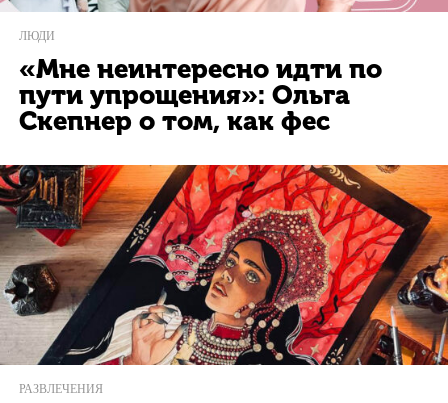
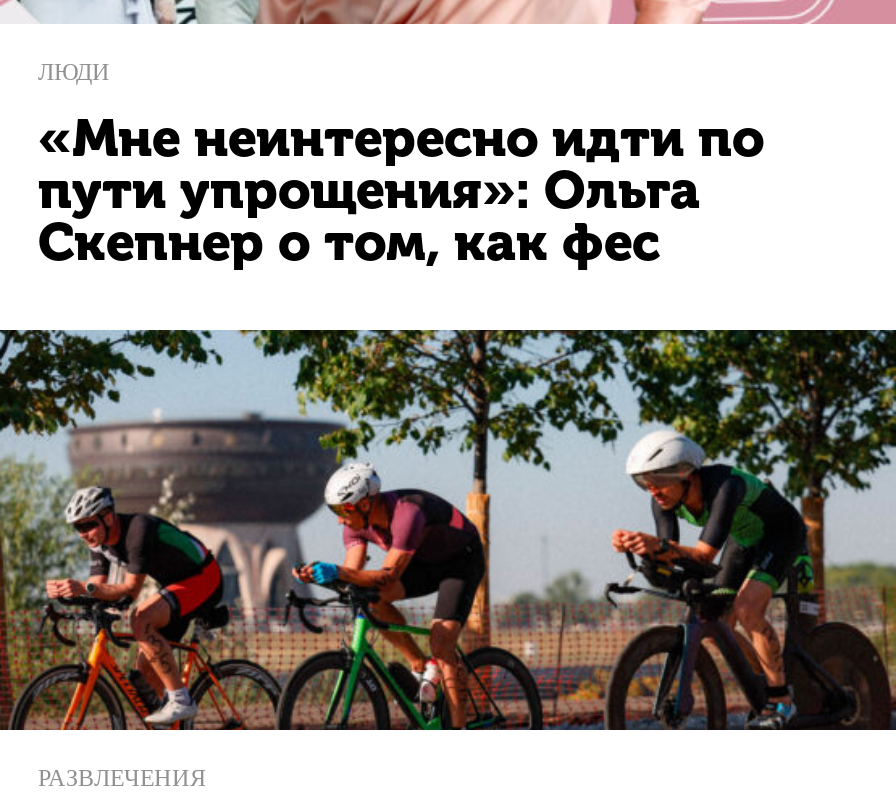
[3,164,445,366] [image] -> [6,328,890,732] [image]

